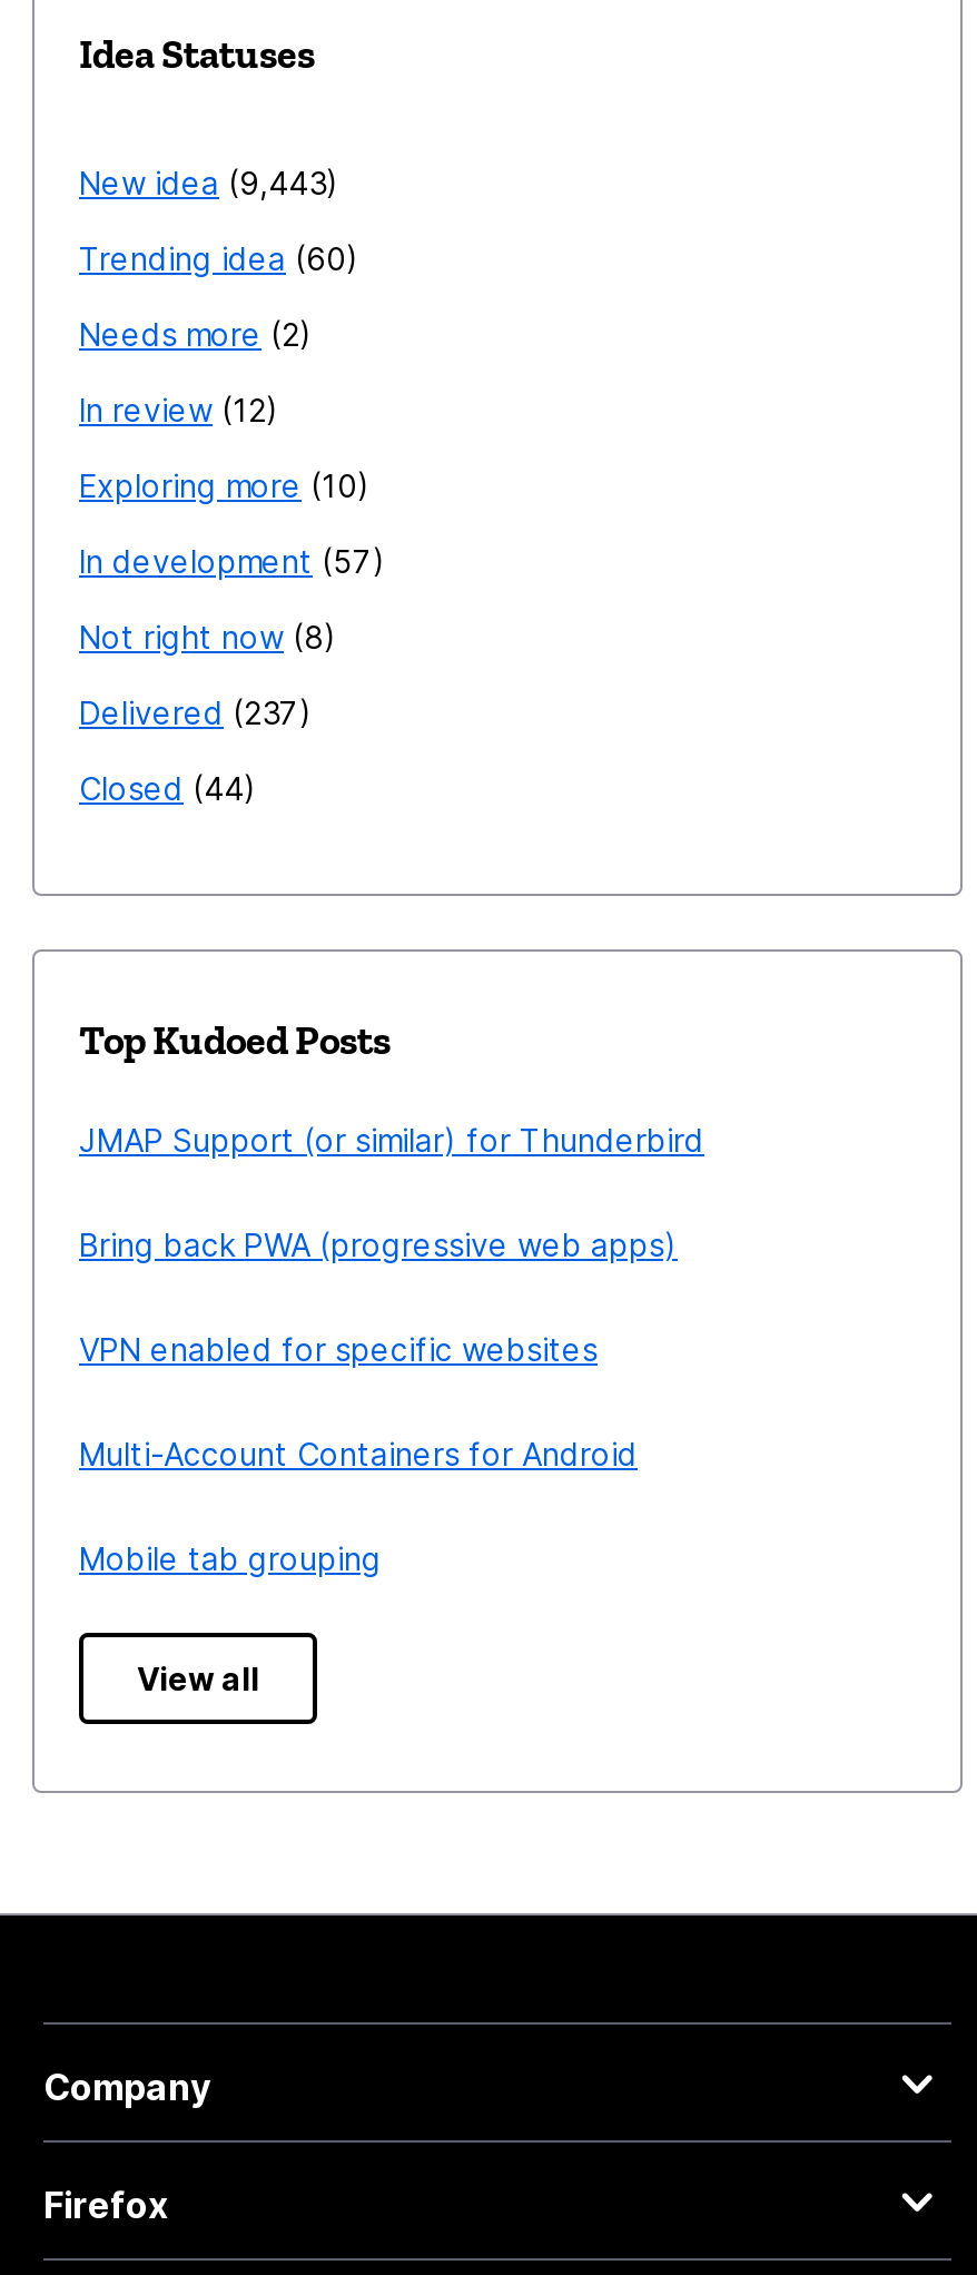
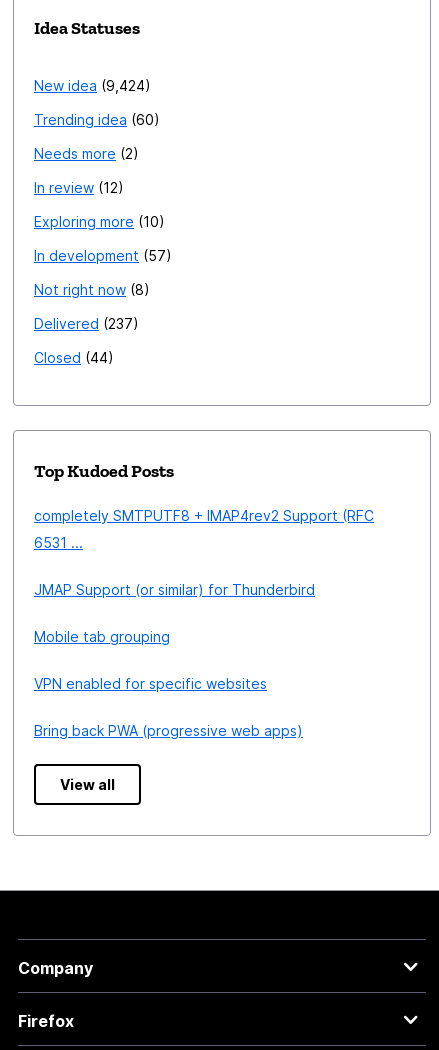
[79,164,326,201] New idea 9,443 -> [34,77,145,94] New idea 9,424
none -> [34,507,374,551] completely SMTPUTF8 + IMAP4rev2 Support (RFC | 6531 ...
moved [79,1121,704,1159] -> [34,581,315,598]: JMAP Support (or similar) for Thunderbird
moved [79,1225,678,1368] -> [34,675,303,739]: VPN enabled for specific websites | Bring back PWA (progressive web apps)
[79,1435,638,1473] Multi-Account Containers for Android -> none
moved [79,1539,382,1577] -> [34,628,170,645]: Mobile tab grouping

